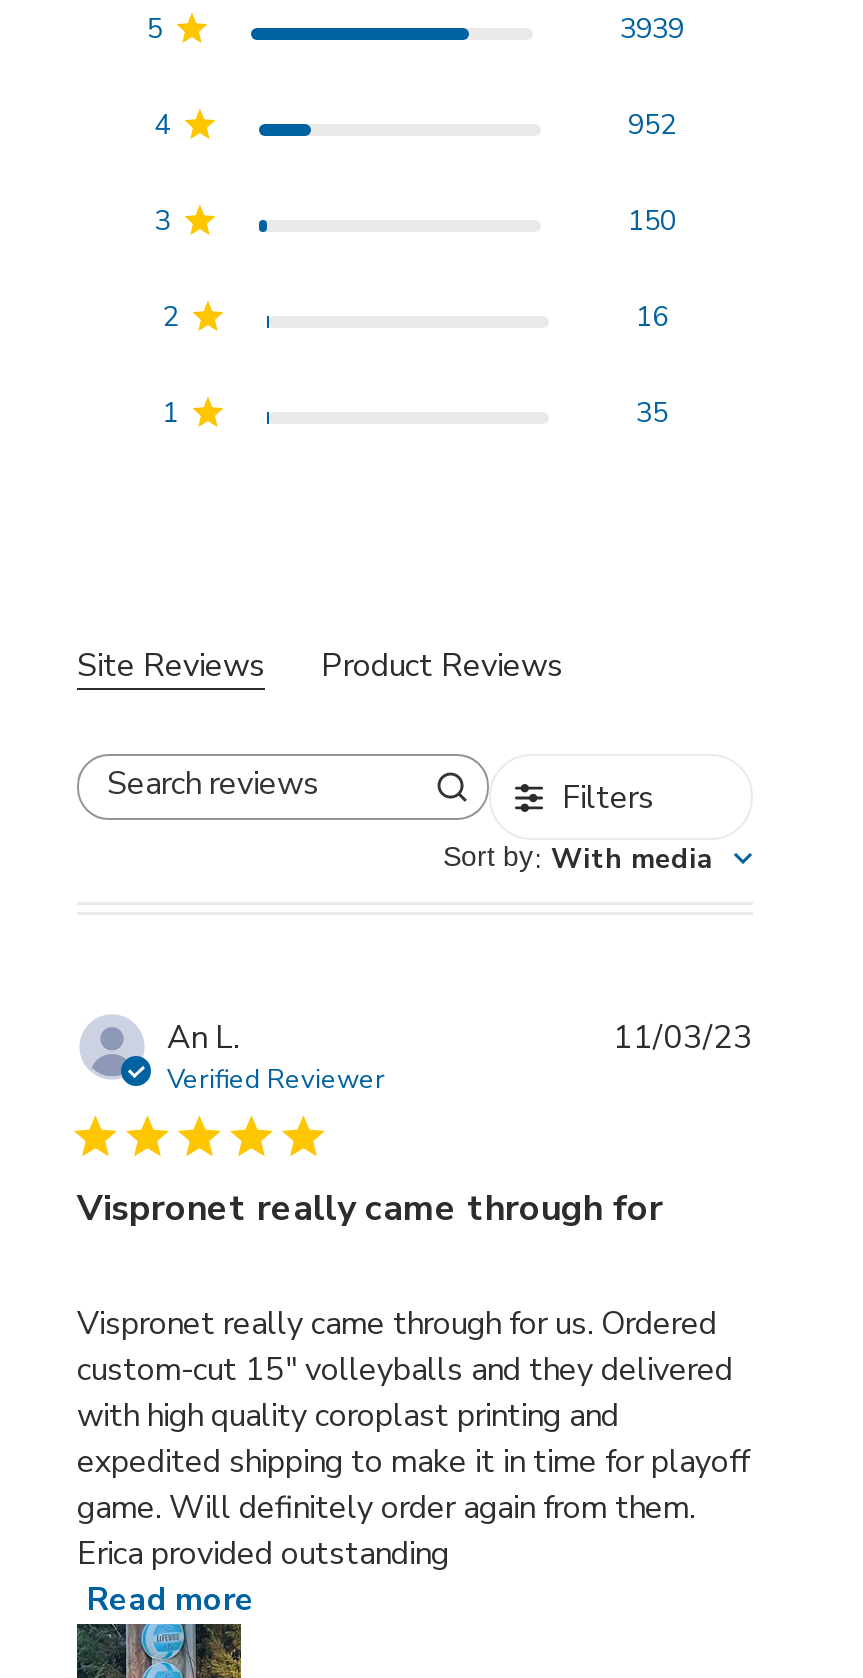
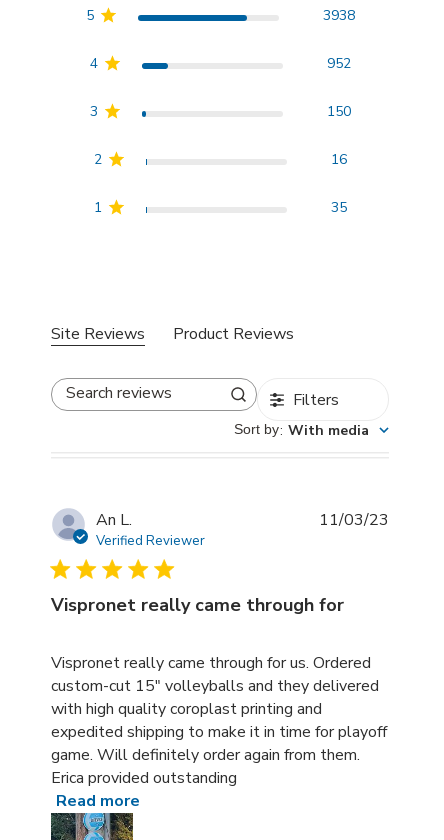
[620,9,684,47] 3939 -> [322,5,354,24] 3938

